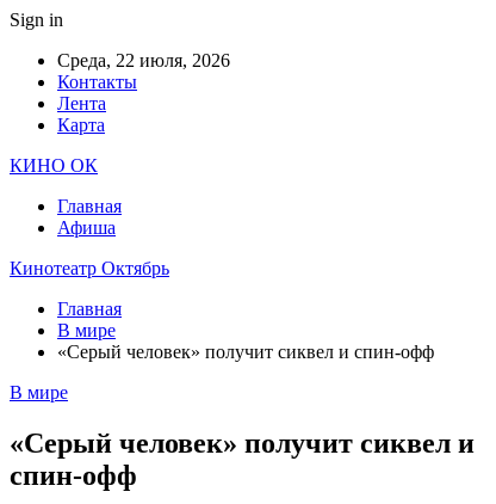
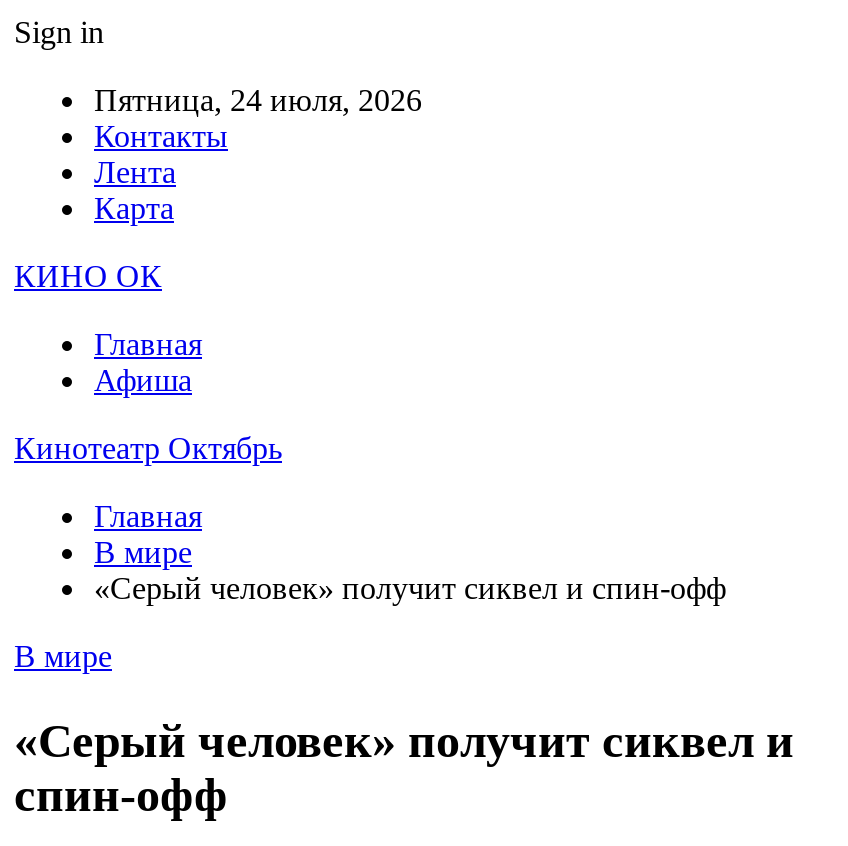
[57,50,230,70] Среда, 22 июля, 2026 -> [94,83,422,117] Пятница, 24 июля, 2026

